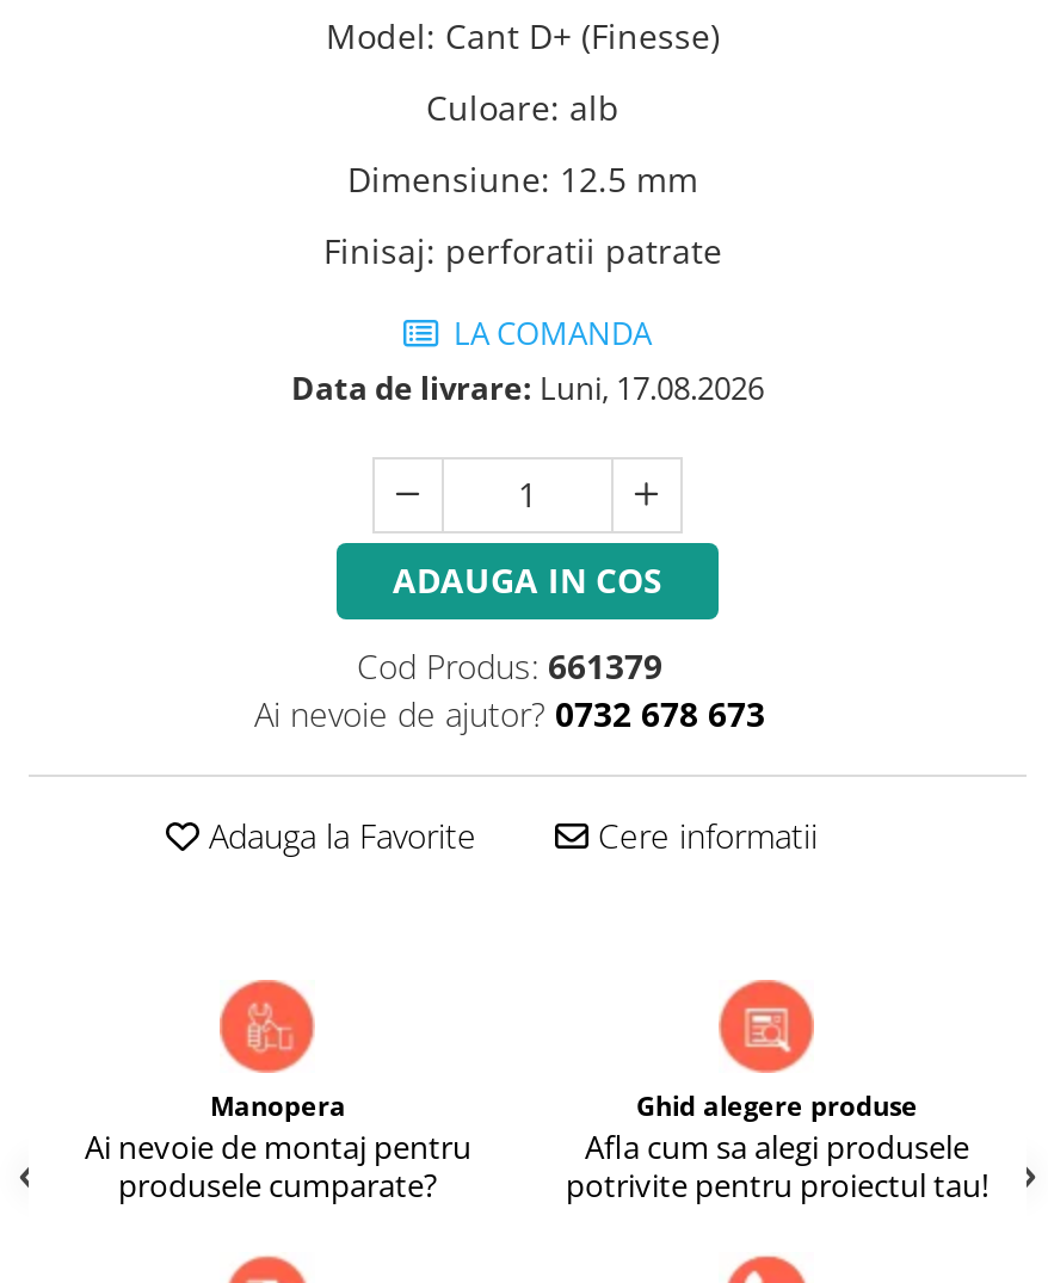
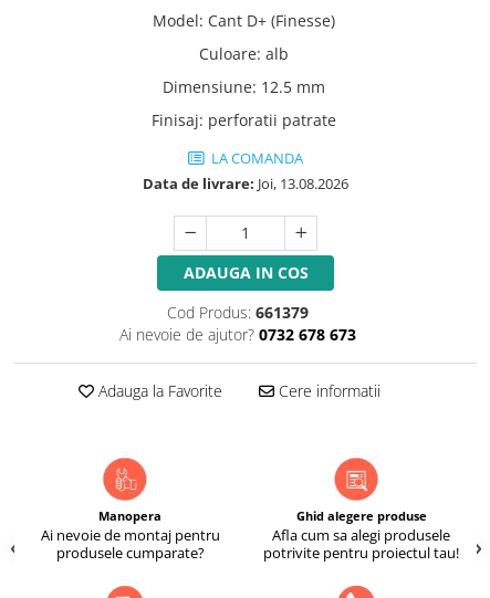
[291,365,764,408] Data de livrare: Luni, 17.08.2026 -> [143,173,348,193] Data de livrare: Joi, 13.08.2026

